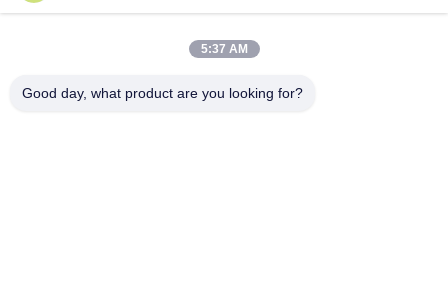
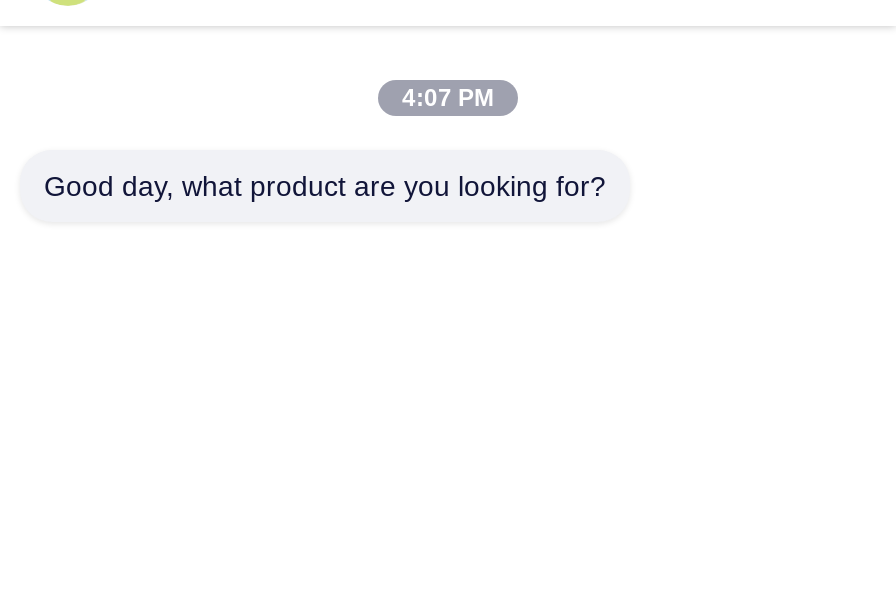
[200,42,247,56] 5:37 AM -> [402,84,494,112] 4:07 PM

